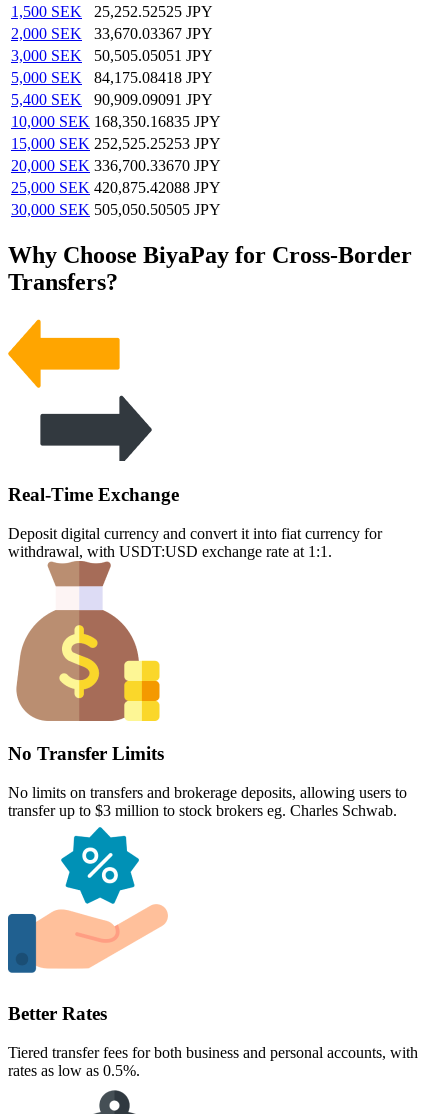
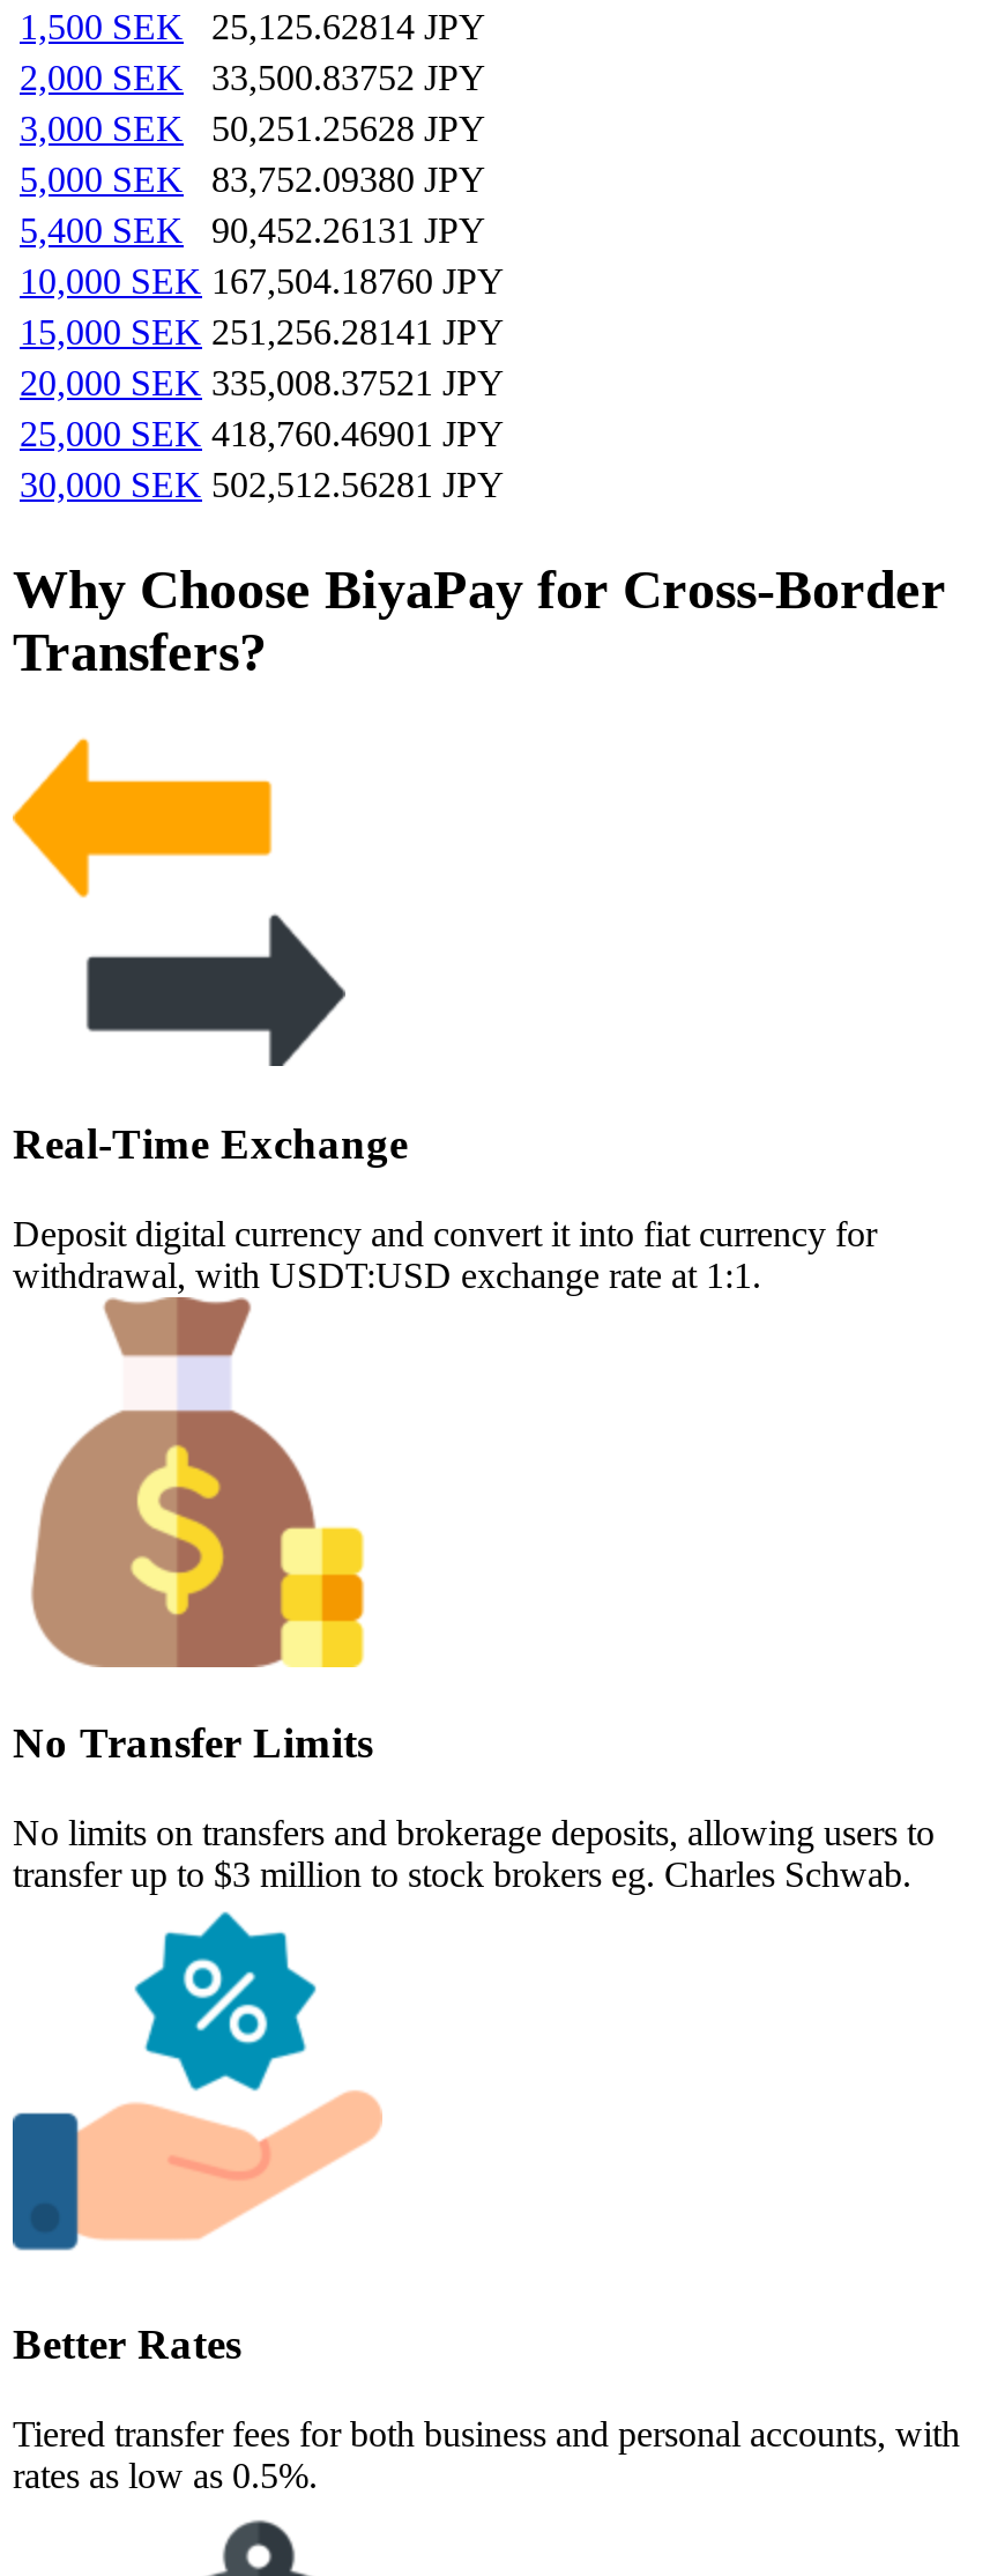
[11,3,213,20] 1,500 SEK 25,252.52525 JPY -> [20,8,486,47] 1,500 SEK 25,125.62814 JPY
[11,25,213,42] 2,000 SEK 33,670.03367 JPY -> [20,59,486,98] 2,000 SEK 33,500.83752 JPY
[11,47,213,64] 3,000 SEK 50,505.05051 JPY -> [20,110,486,149] 3,000 SEK 50,251.25628 JPY
[11,69,213,86] 5,000 SEK 84,175.08418 JPY -> [20,161,486,200] 5,000 SEK 83,752.09380 JPY
[11,91,213,108] 5,400 SEK 90,909.09091 JPY -> [20,212,486,251] 5,400 SEK 90,452.26131 JPY
[11,113,221,130] 10,000 SEK 168,350.16835 JPY -> [20,262,505,302] 10,000 SEK 167,504.18760 JPY
[11,135,221,152] 15,000 SEK 252,525.25253 JPY -> [20,313,505,353] 15,000 SEK 251,256.28141 JPY
[11,157,221,174] 20,000 SEK 336,700.33670 JPY -> [20,364,505,404] 20,000 SEK 335,008.37521 JPY
[11,179,221,196] 25,000 SEK 420,875.42088 JPY -> [20,415,505,454] 25,000 SEK 418,760.46901 JPY
[11,201,221,218] 30,000 SEK 505,050.50505 JPY -> [20,466,505,505] 30,000 SEK 502,512.56281 JPY

